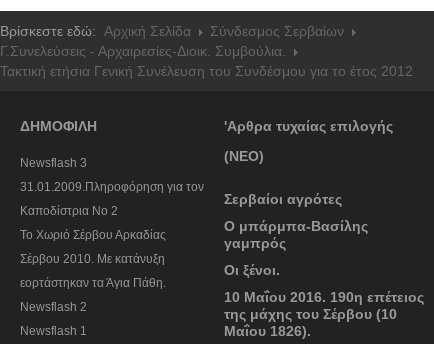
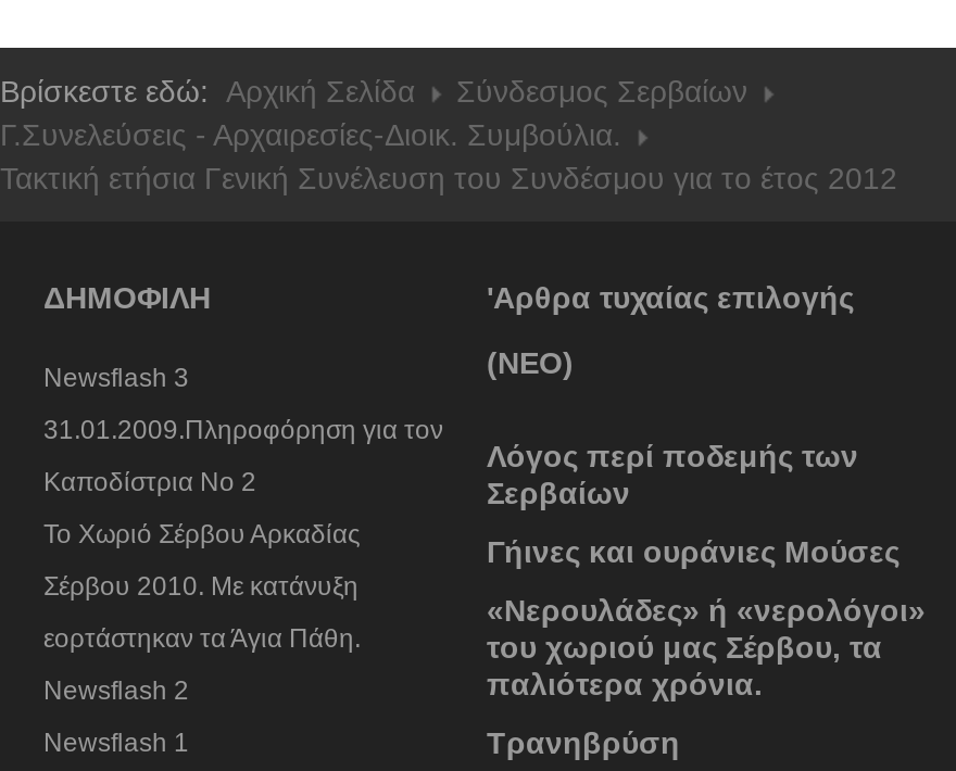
[224,191,342,207] Σερβαίοι αγρότες -> [487,439,858,511] Λόγος περί ποδεμής των | Σερβαίων
[224,218,368,251] Ο μπάρμπα-Βασίλης | γαμπρός -> [487,535,900,570] Γήινες και ουράνιες Μούσες
[224,262,280,278] Οι ξένοι. -> [487,594,926,702] «Νερουλάδες» ή «νερολόγοι» | του χωριού μας Σέρβου, τα | παλιότερα χρόνια.
[224,289,424,339] 10 Μαΐου 2016. 190η επέτειος | της μάχης του Σέρβου (10 | Μαΐου 1826). -> [487,726,680,761] Τρανηβρύση

